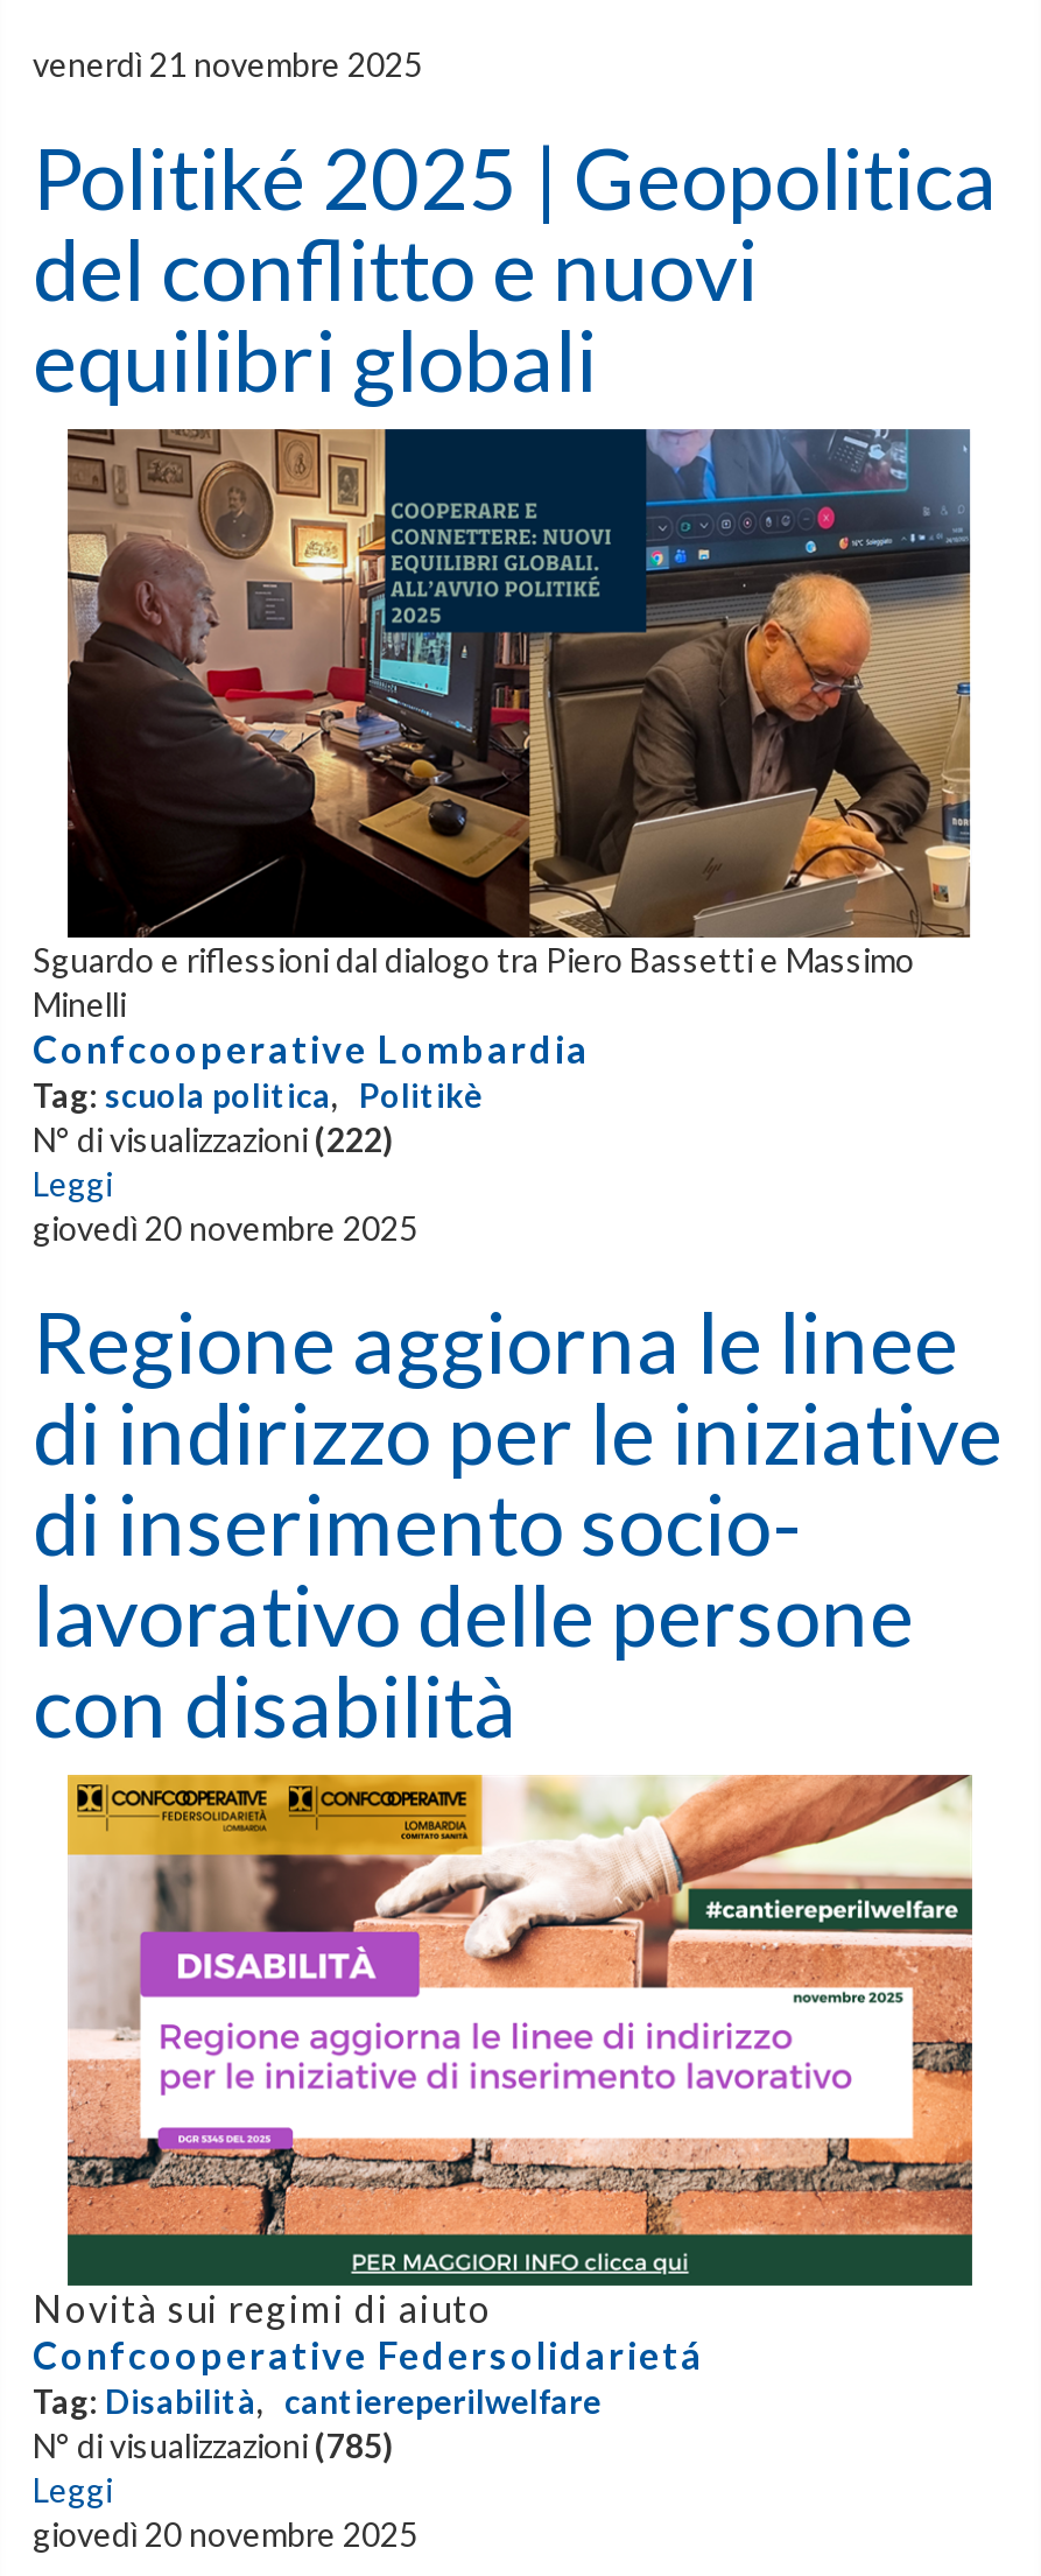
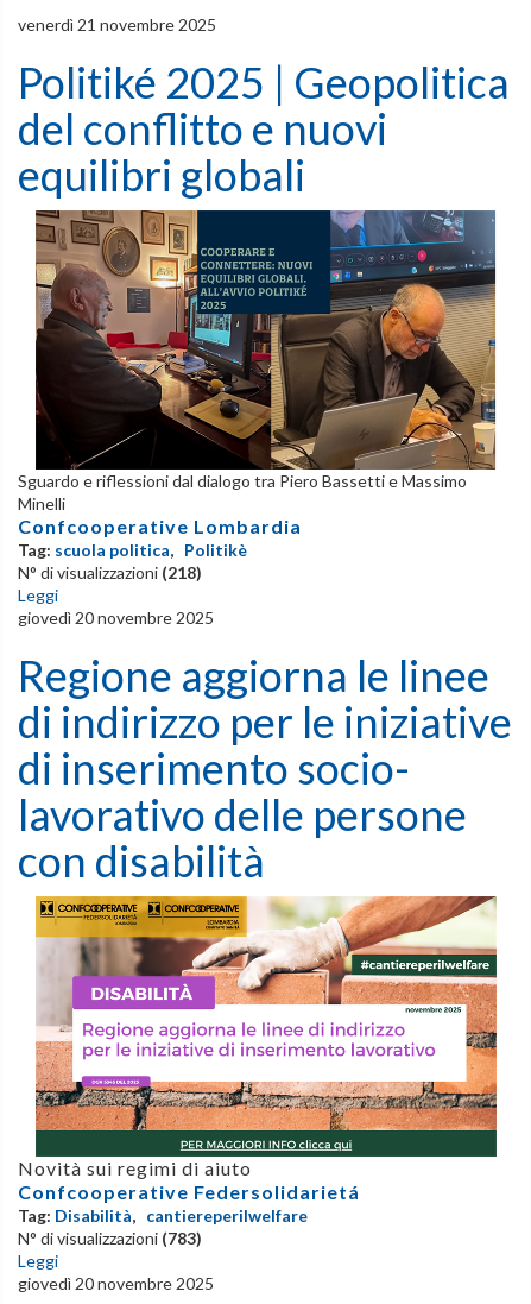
[33,1120,394,1160] N° di visualizzazioni (222) -> [18,562,202,583] N° di visualizzazioni (218)
[33,2424,394,2464] N° di visualizzazioni (785) -> [18,1227,202,1248] N° di visualizzazioni (783)

